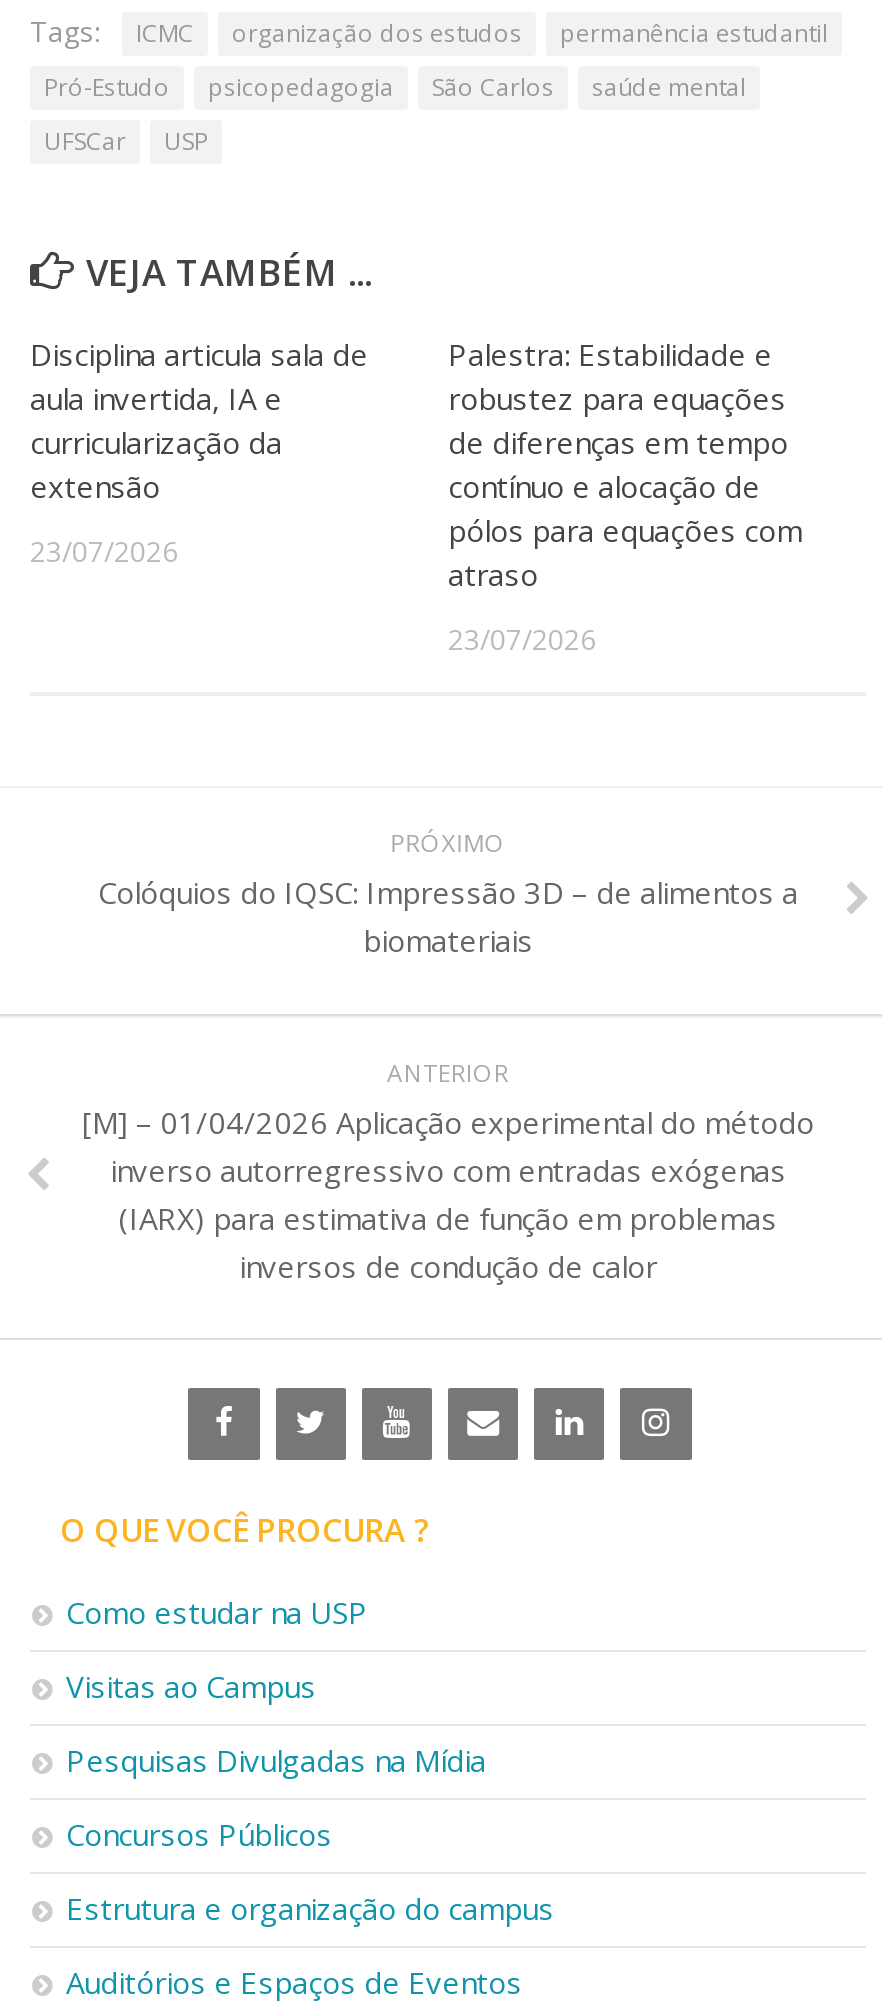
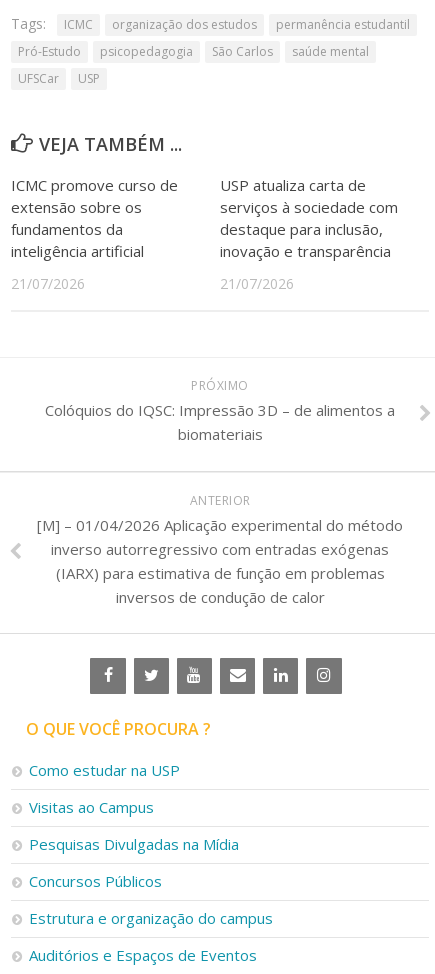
[30,334,368,506] Disciplina articula sala de | aula invertida, IA e | curricularização da | extensão -> [11,175,178,261] ICMC promove curso de | extensão sobre os | fundamentos da | inteligência artificial
[448,334,802,594] Palestra: Estabilidade e | robustez para equações | de diferenças em tempo | contínuo e alocação de | pólos para equações com | atraso -> [220,175,398,261] USP atualiza carta de | serviços à sociedade com | destaque para inclusão, | inovação e transparência
[30,532,178,570] 23/07/2026 -> [11,274,85,293] 21/07/2026
[448,620,596,658] 23/07/2026 -> [220,274,294,293] 21/07/2026

